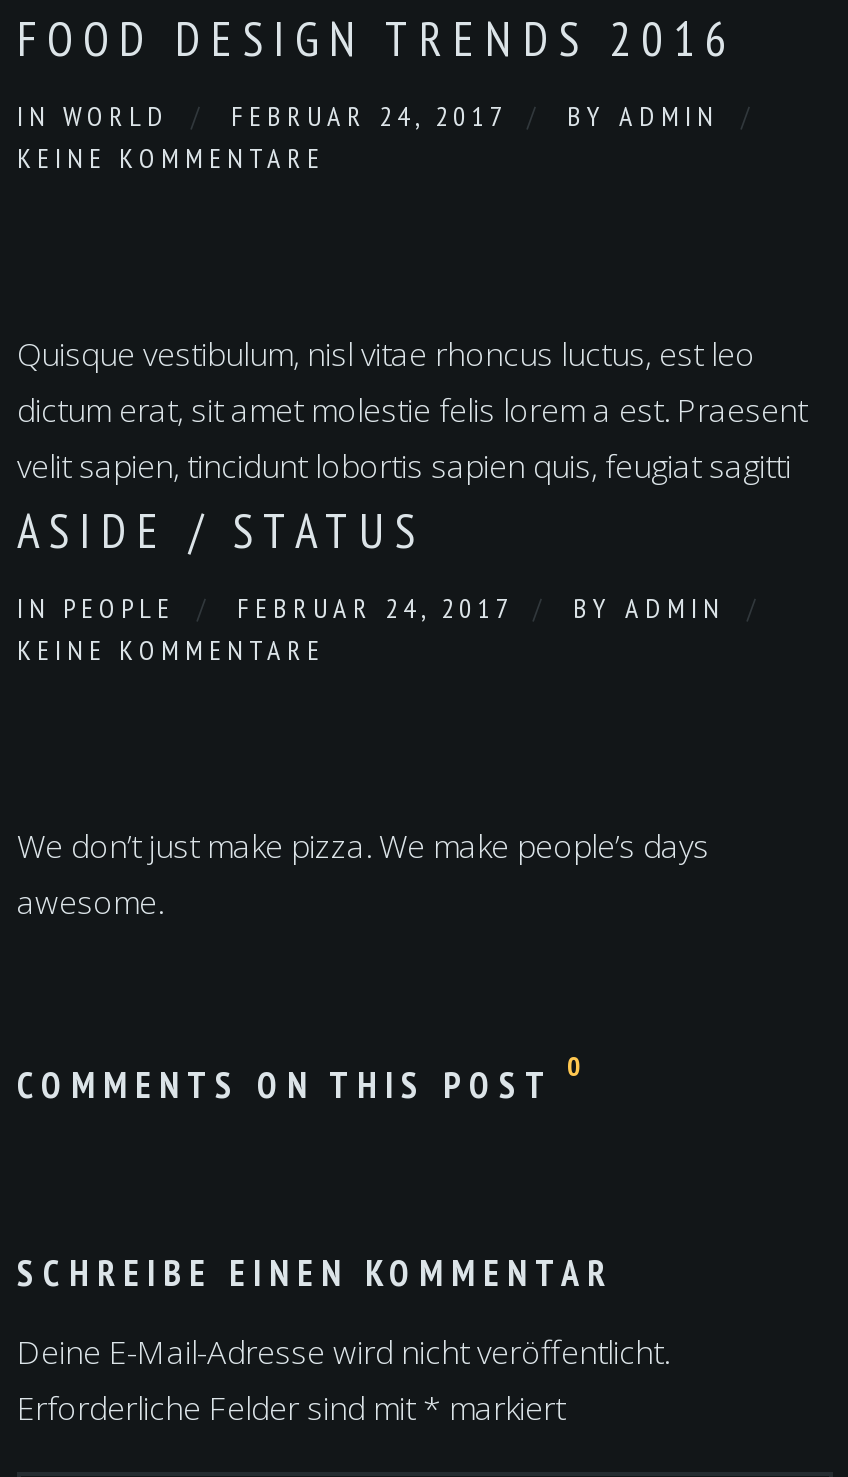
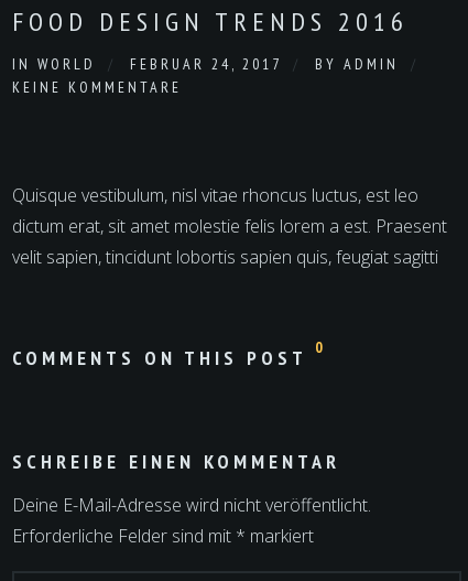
[17,500,725,668] ASIDE / STATUS | IN PEOPLE | FEBRUAR 24, 2017 | BY ADMIN | KEINE KOMMENTARE -> none
[17,824,709,924] We don’t just make pizza. We make people’s days | awesome. -> none

